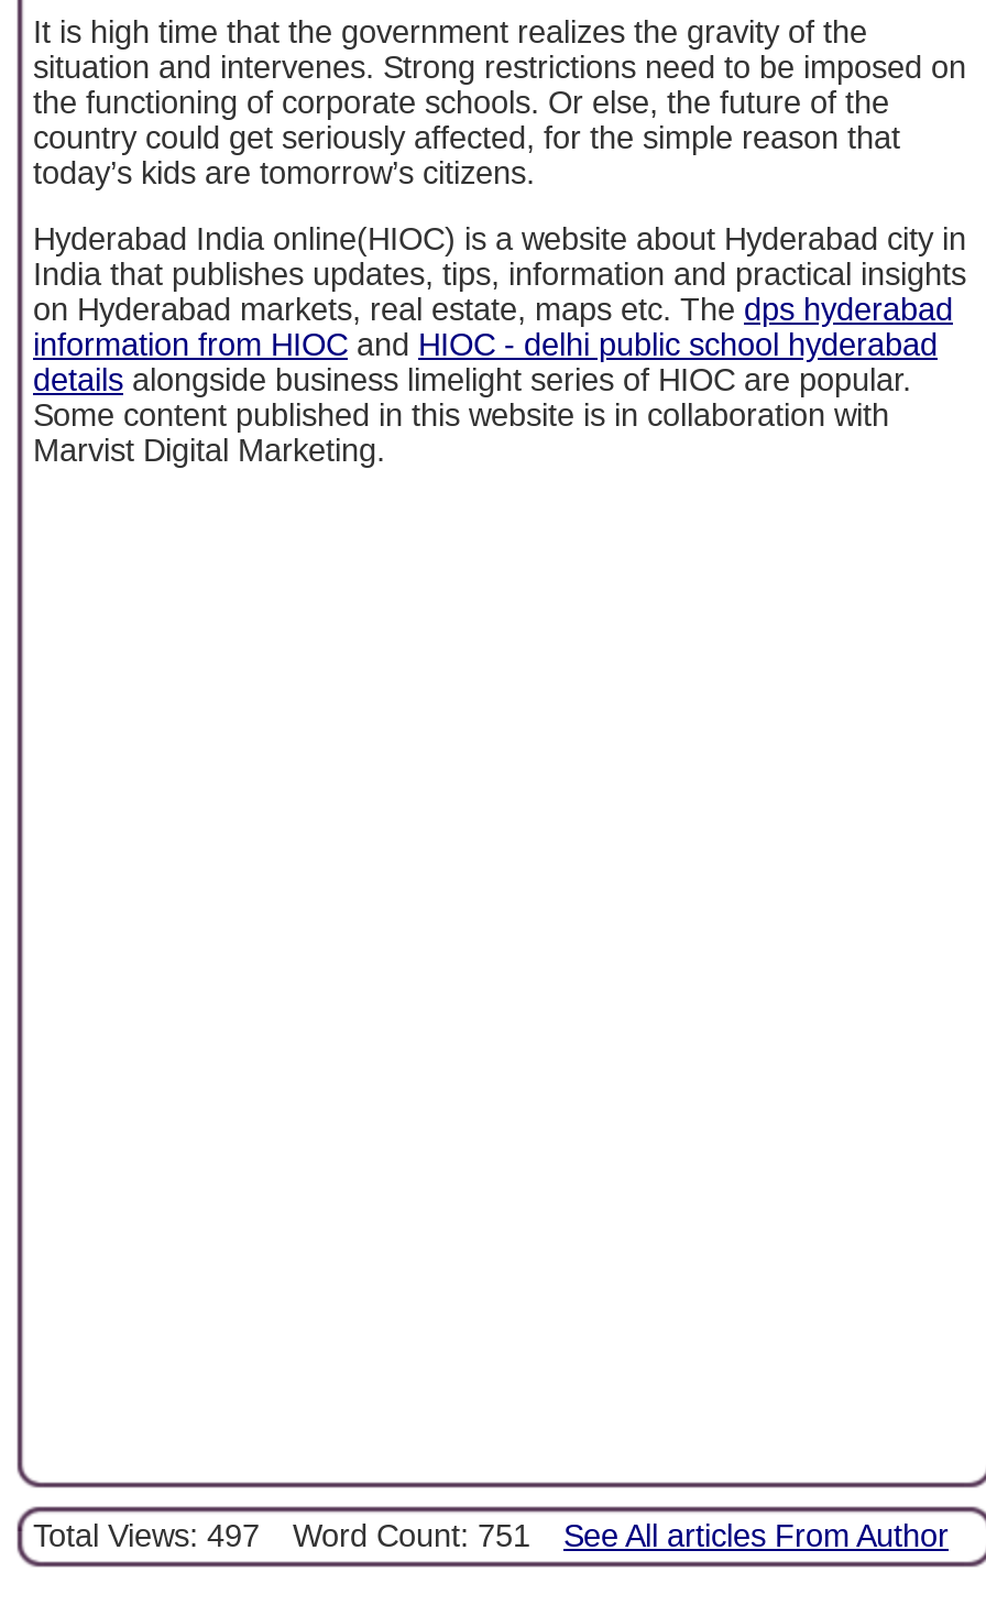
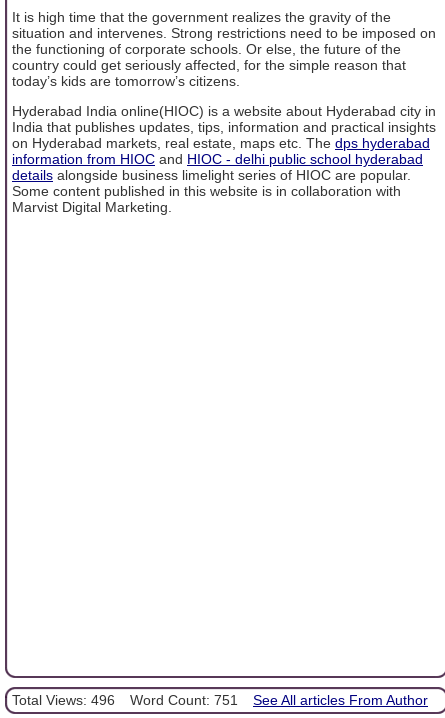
[33,1519,949,1554] Total Views: 497 Word Count: 751 See All articles From Author -> [12,692,428,708] Total Views: 496 Word Count: 751 See All articles From Author

